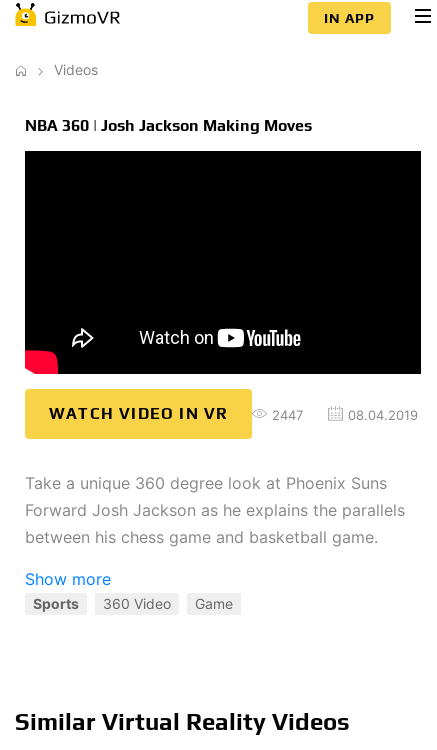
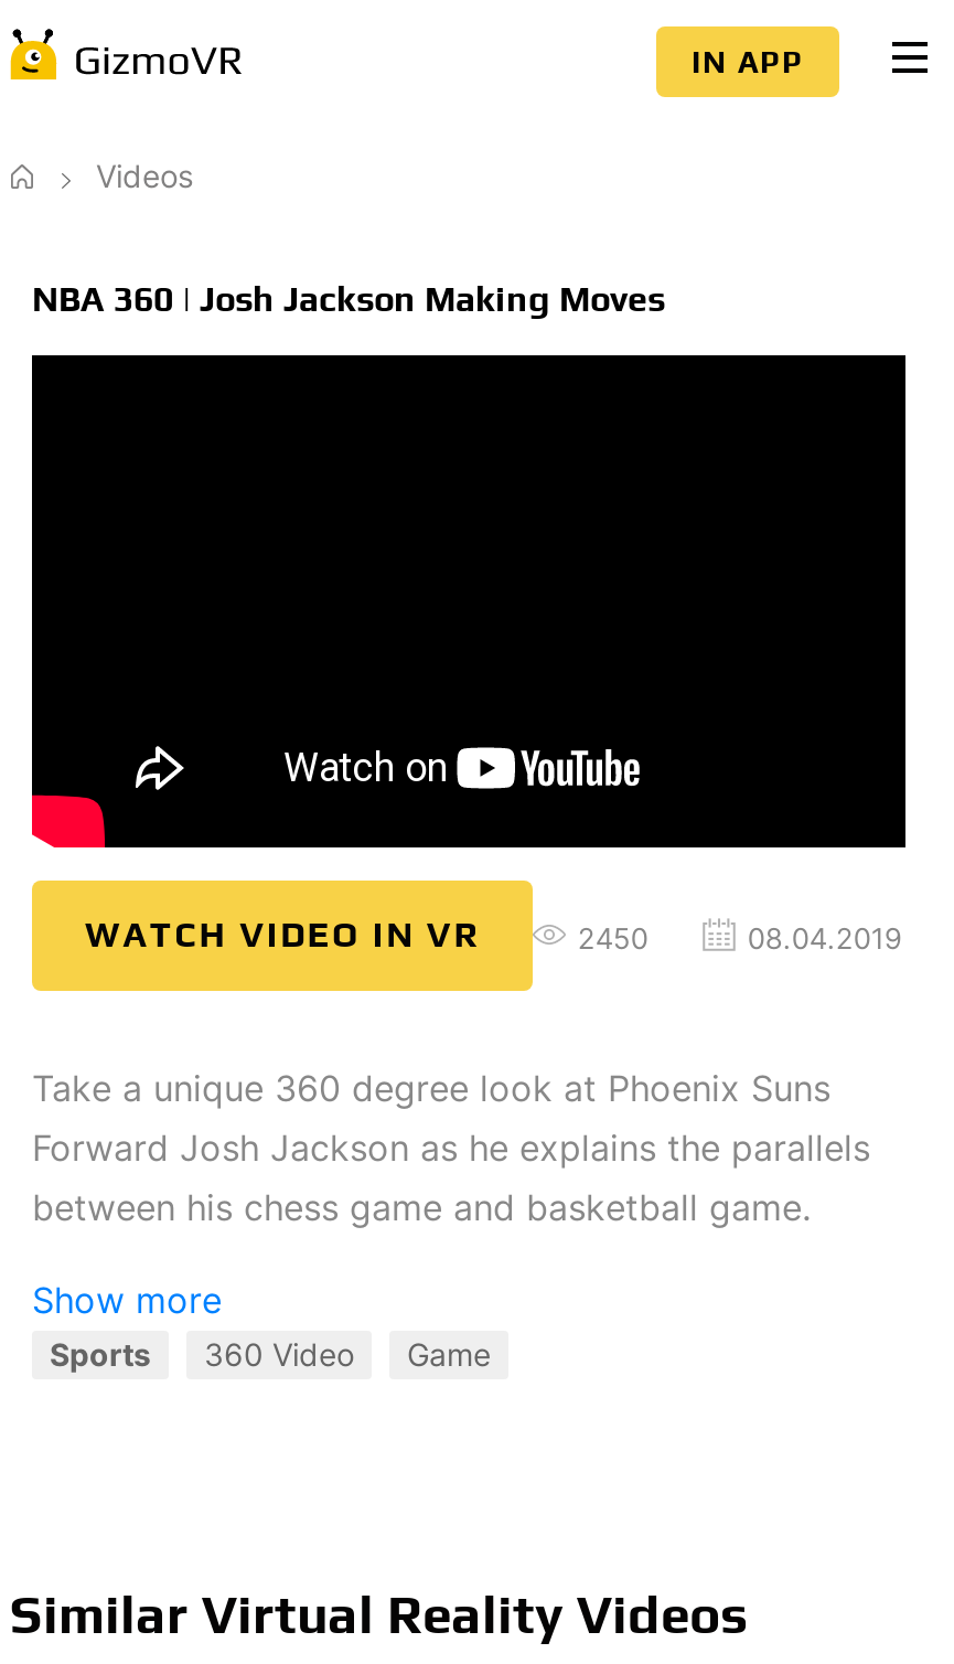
[272,407,303,423] 2447 -> [578,920,648,955] 2450

